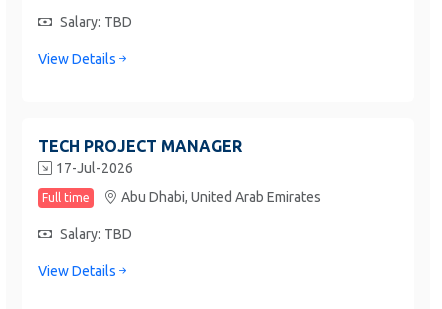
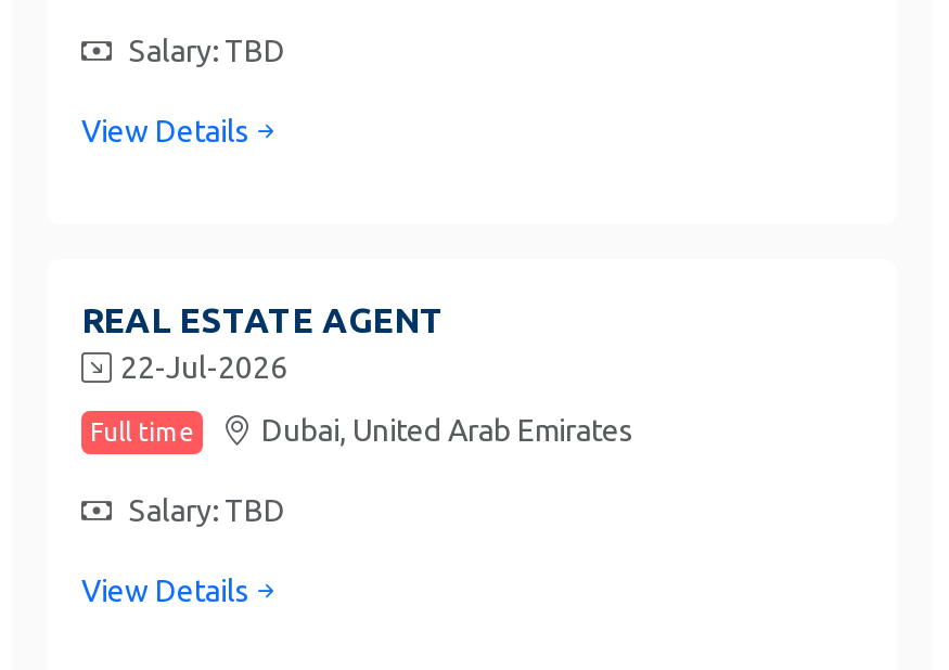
[38,137,242,176] TECH PROJECT MANAGER | 17-Jul-2026 -> [81,300,444,385] REAL ESTATE AGENT | 22-Jul-2026
[121,189,321,205] Abu Dhabi, United Arab Emirates -> [261,413,634,448] Dubai, United Arab Emirates

